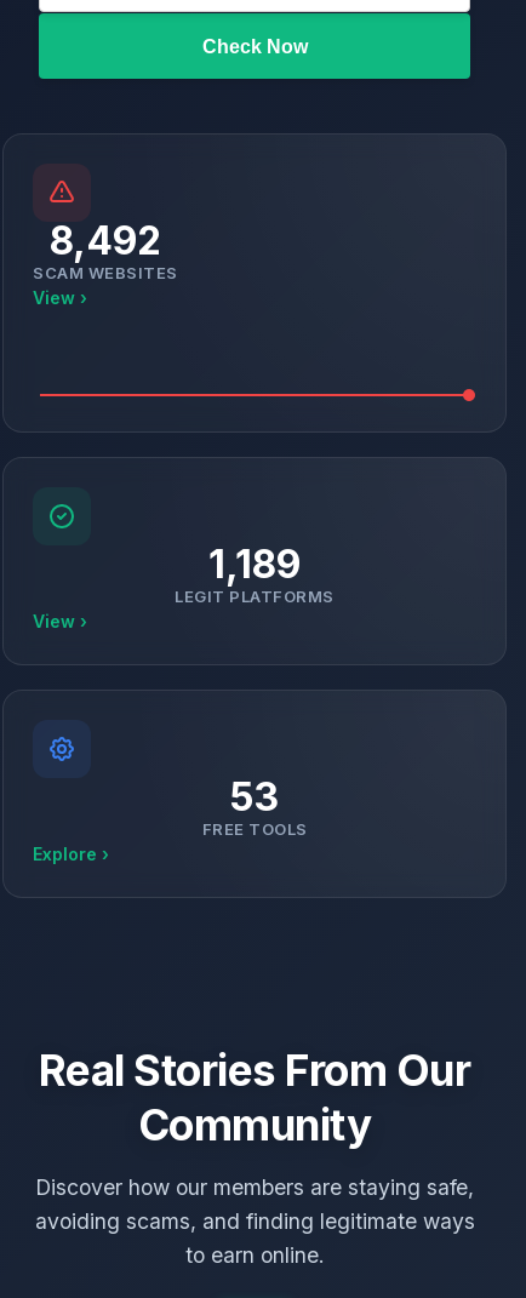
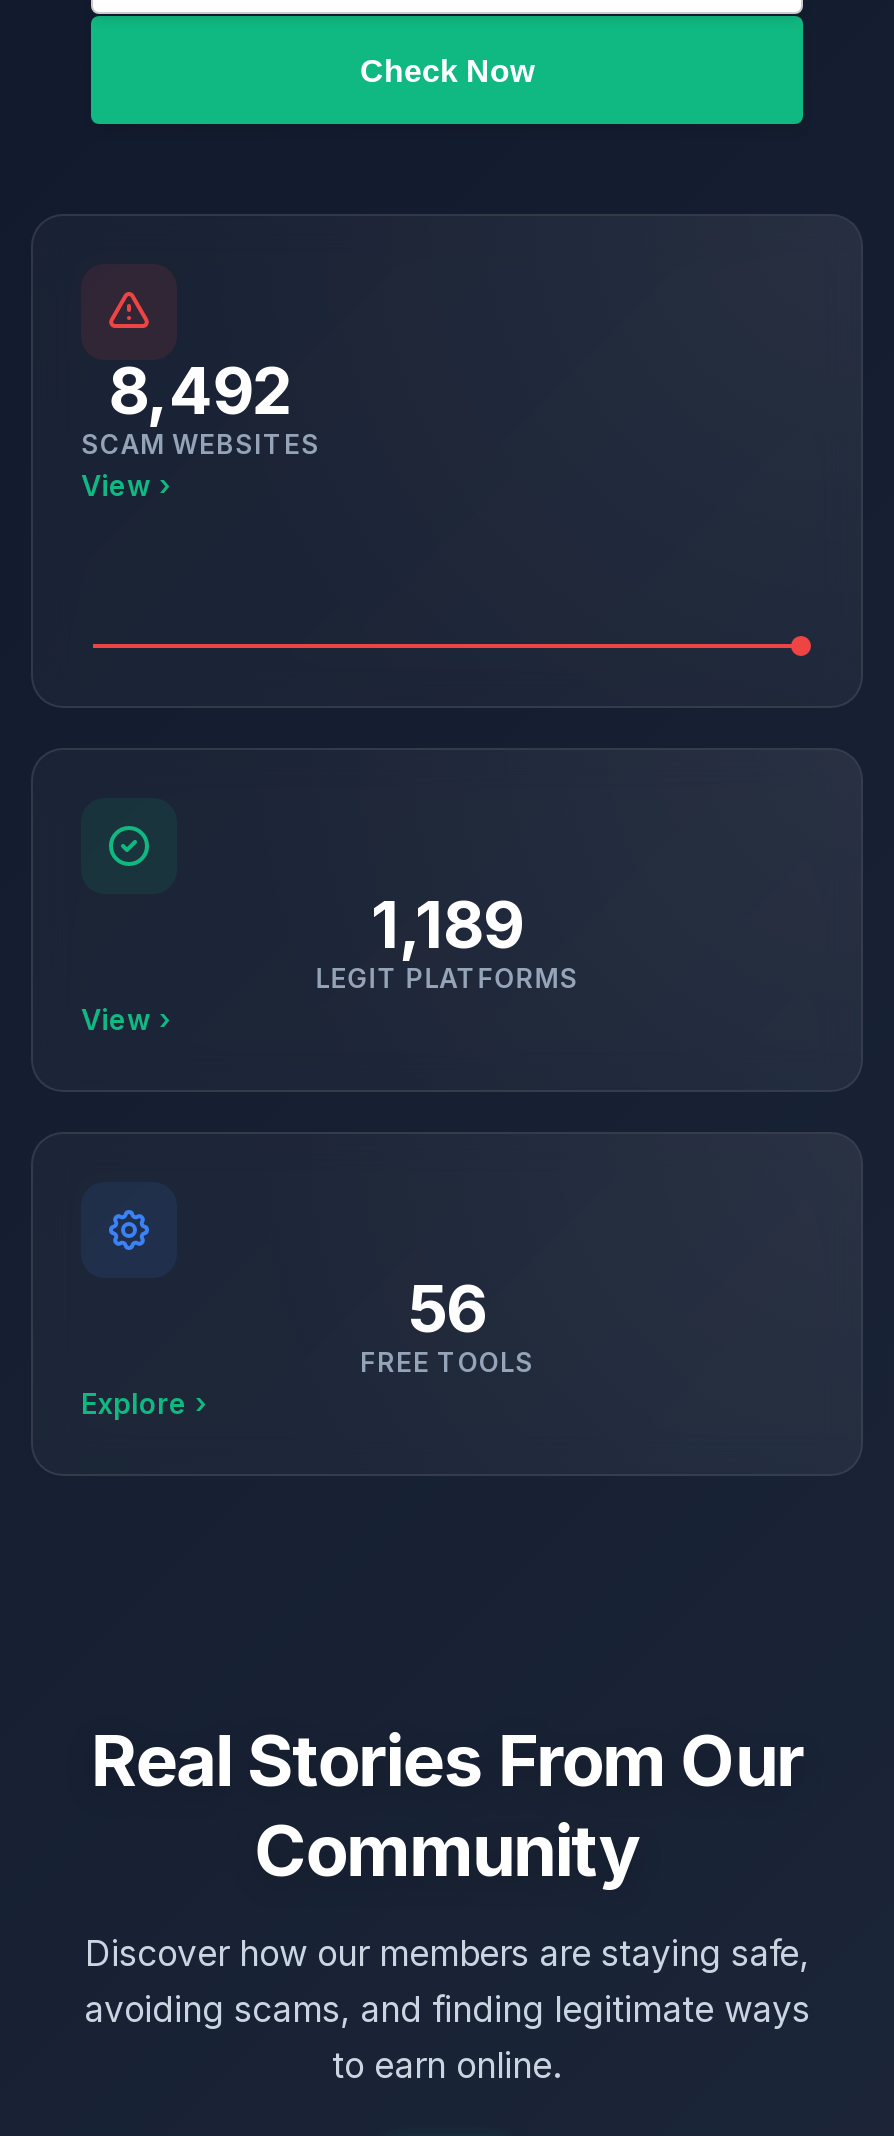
[230,773,279,820] 53 -> [408,1270,486,1348] 56

